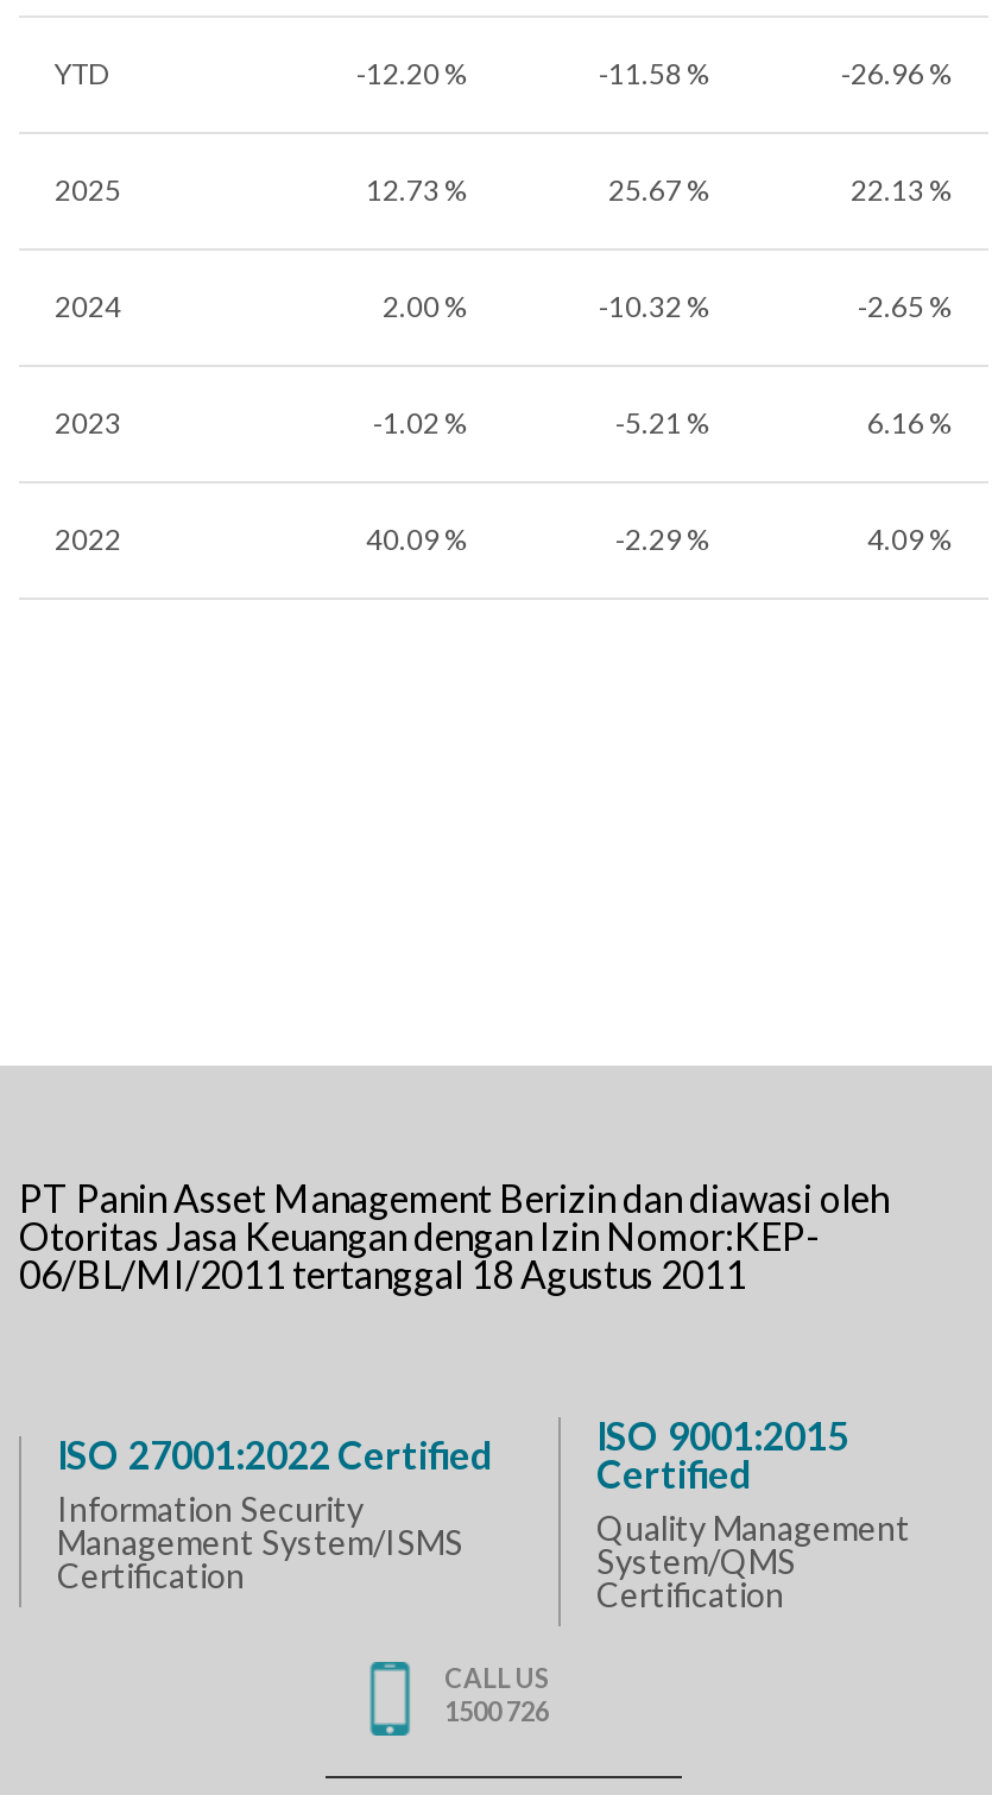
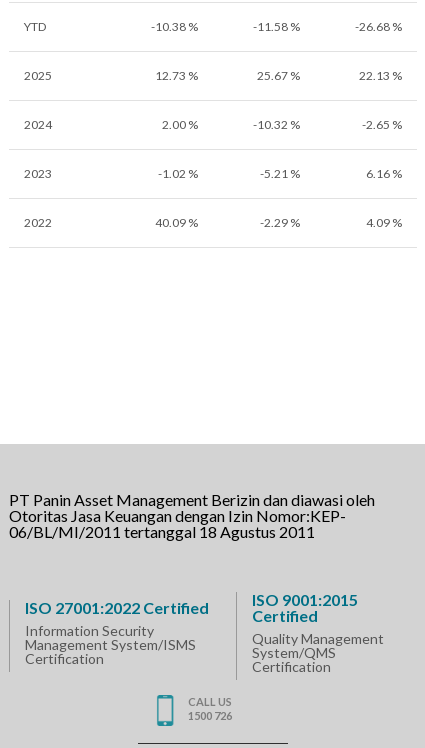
[356,56,468,91] -12.20 % -> [151,19,198,34] -10.38 %
[841,56,953,91] -26.96 % -> [355,19,402,34] -26.68 %

